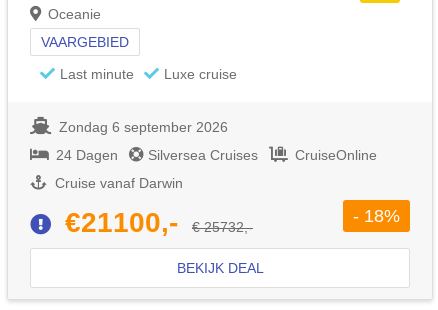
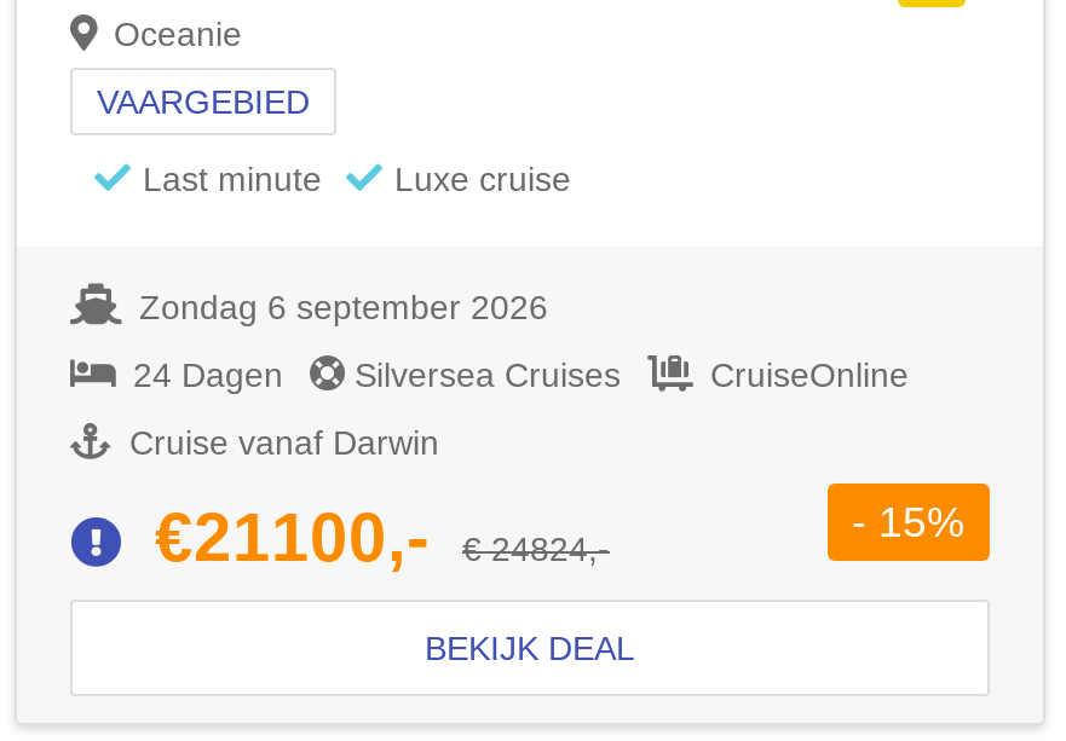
[65,207,253,238] €21100,- € 25732,- -> [155,501,610,576] €21100,- € 24824,-
[353,206,400,226] - 18% -> [852,499,966,547] - 15%

